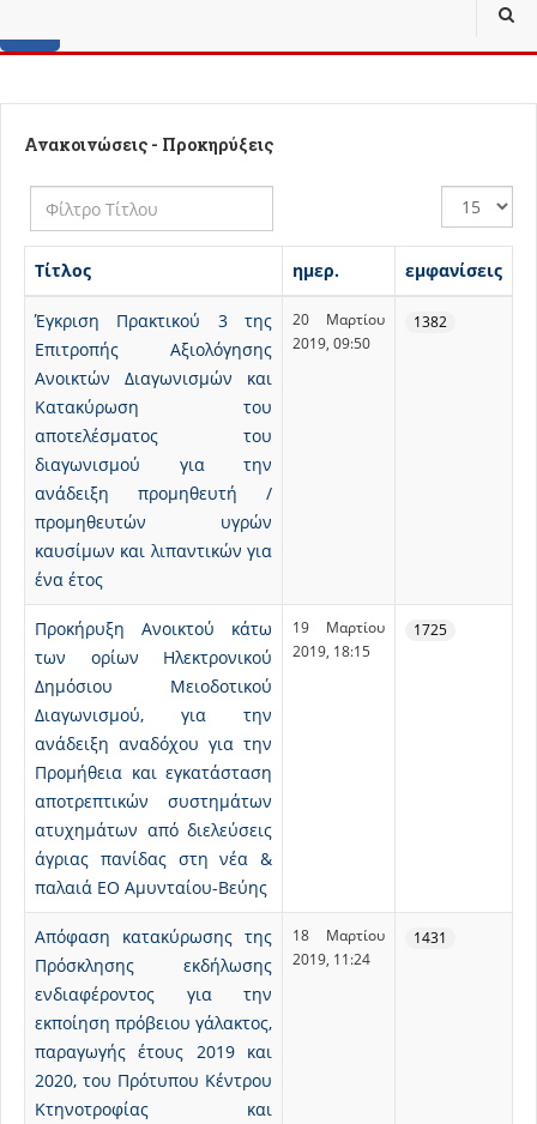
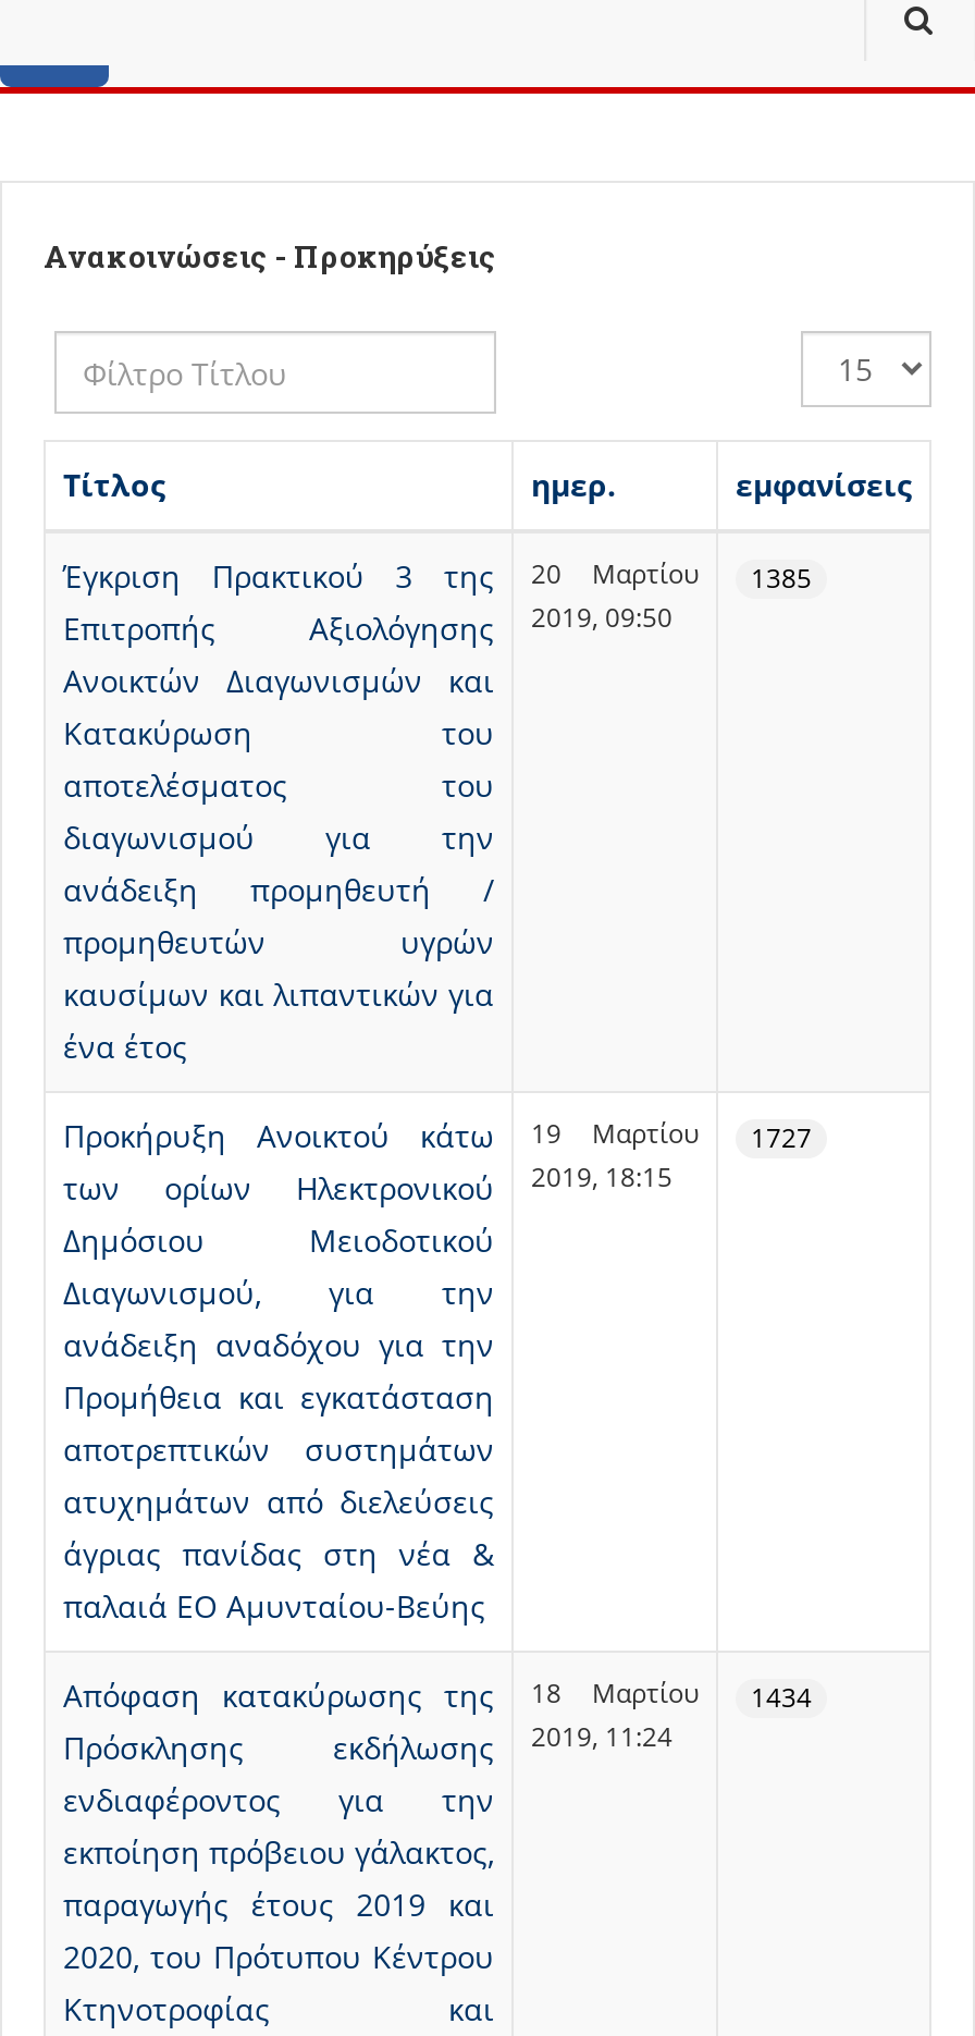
[35,309,447,332] Έγκριση Πρακτικού 3 της 20 Μαρτίου 1382 -> [63,555,812,597] Έγκριση Πρακτικού 3 της 20 Μαρτίου 1385
[35,617,447,640] Προκήρυξη Ανοικτού κάτω 19 Μαρτίου 1725 -> [63,1115,812,1157] Προκήρυξη Ανοικτού κάτω 19 Μαρτίου 1727
[35,925,447,948] Απόφαση κατακύρωσης της 18 Μαρτίου 1431 -> [63,1675,812,1716] Απόφαση κατακύρωσης της 18 Μαρτίου 1434

